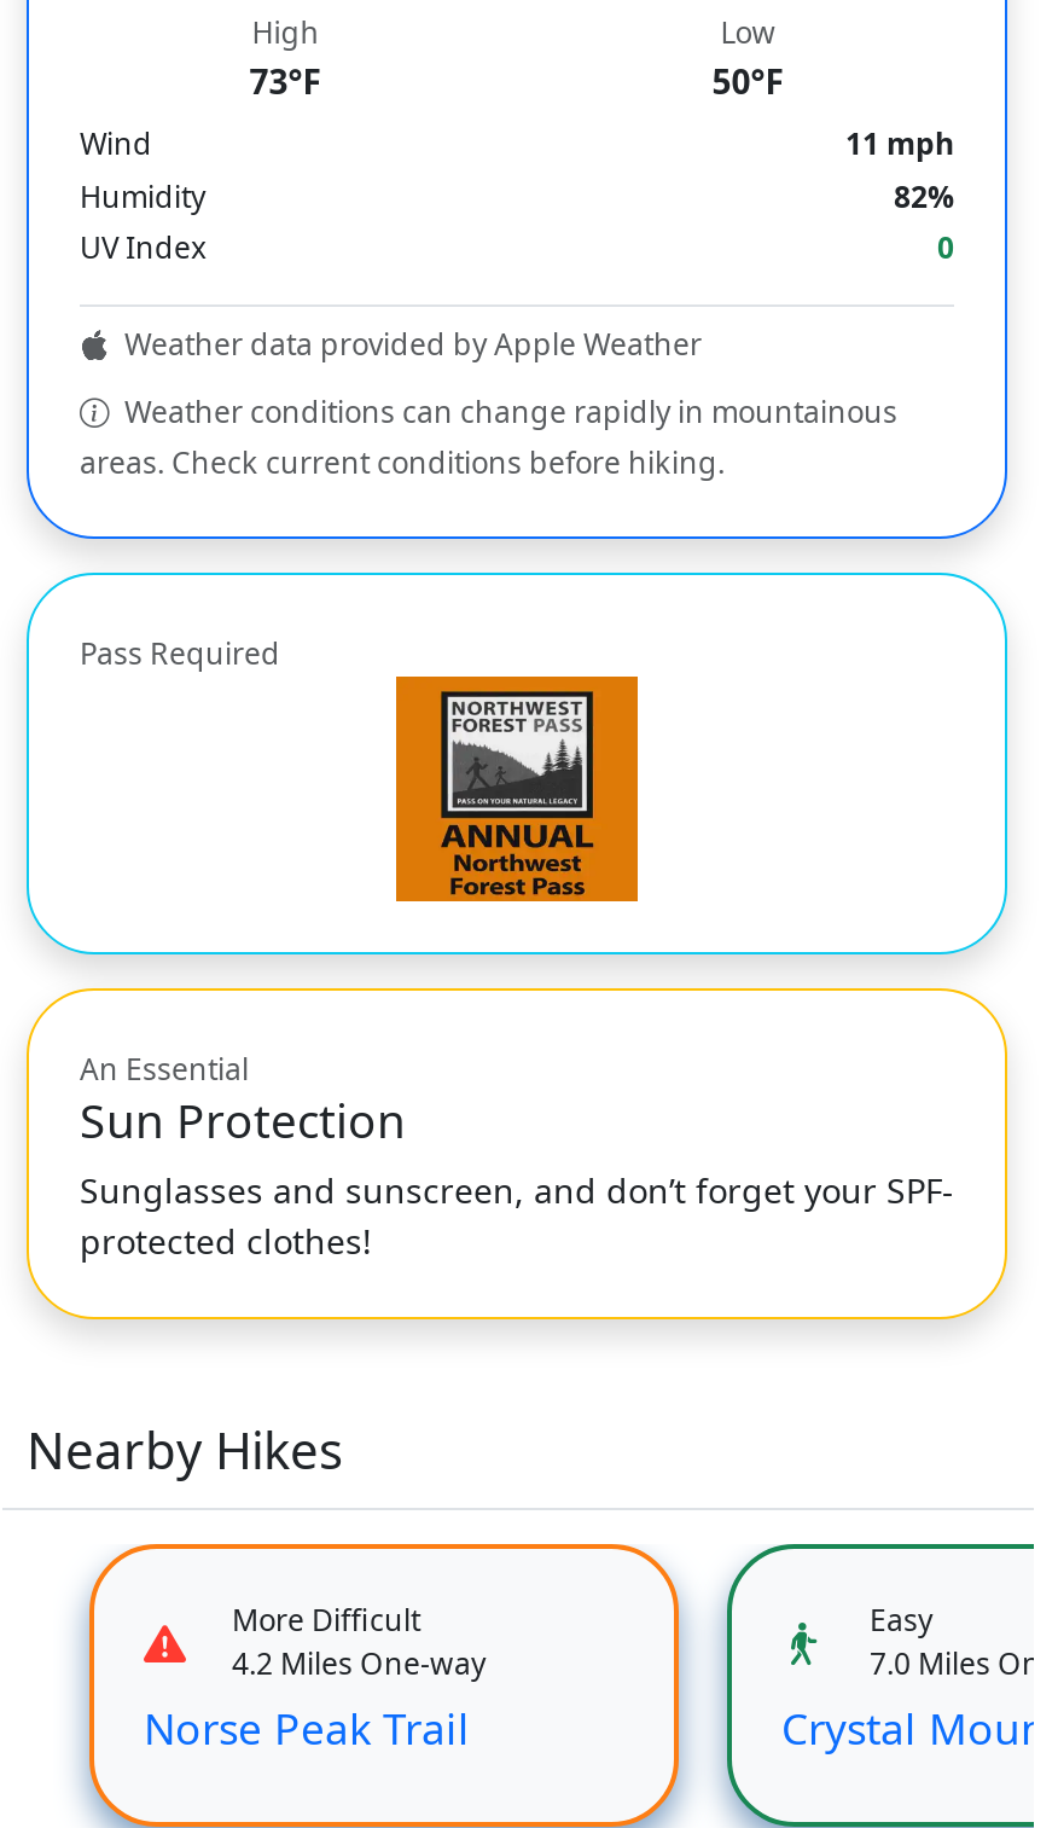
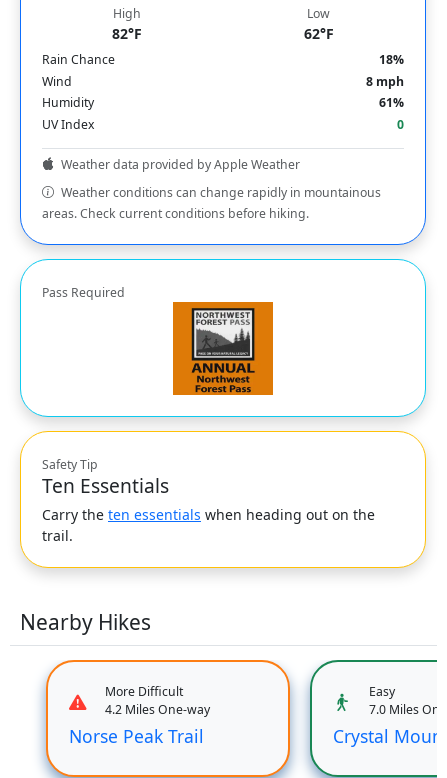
[249,59,322,105] 73°F -> [112,24,142,43] 82°F
[712,59,785,105] 50°F -> [42,24,404,68] 62°F | Rain Chance | 18%
[845,124,954,165] 11 mph -> [366,73,404,90] 8 mph
[894,176,954,217] 82% -> [379,94,404,111] 61%
[80,1050,954,1265] An Essential | Sun Protection | Sunglasses and sunscreen, and don’t forget your SPF- | protected clothes! -> [42,456,375,545] Safety Tip | Ten Essentials | Carry the ten essentials when heading out on the | trail.

